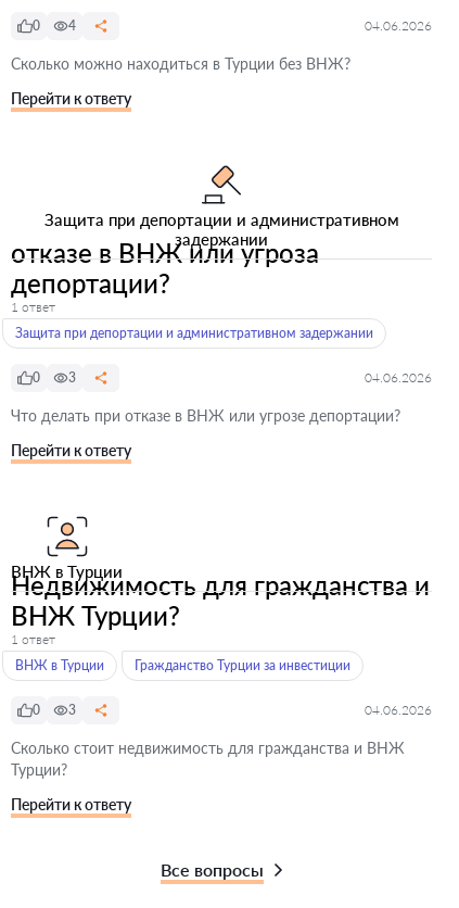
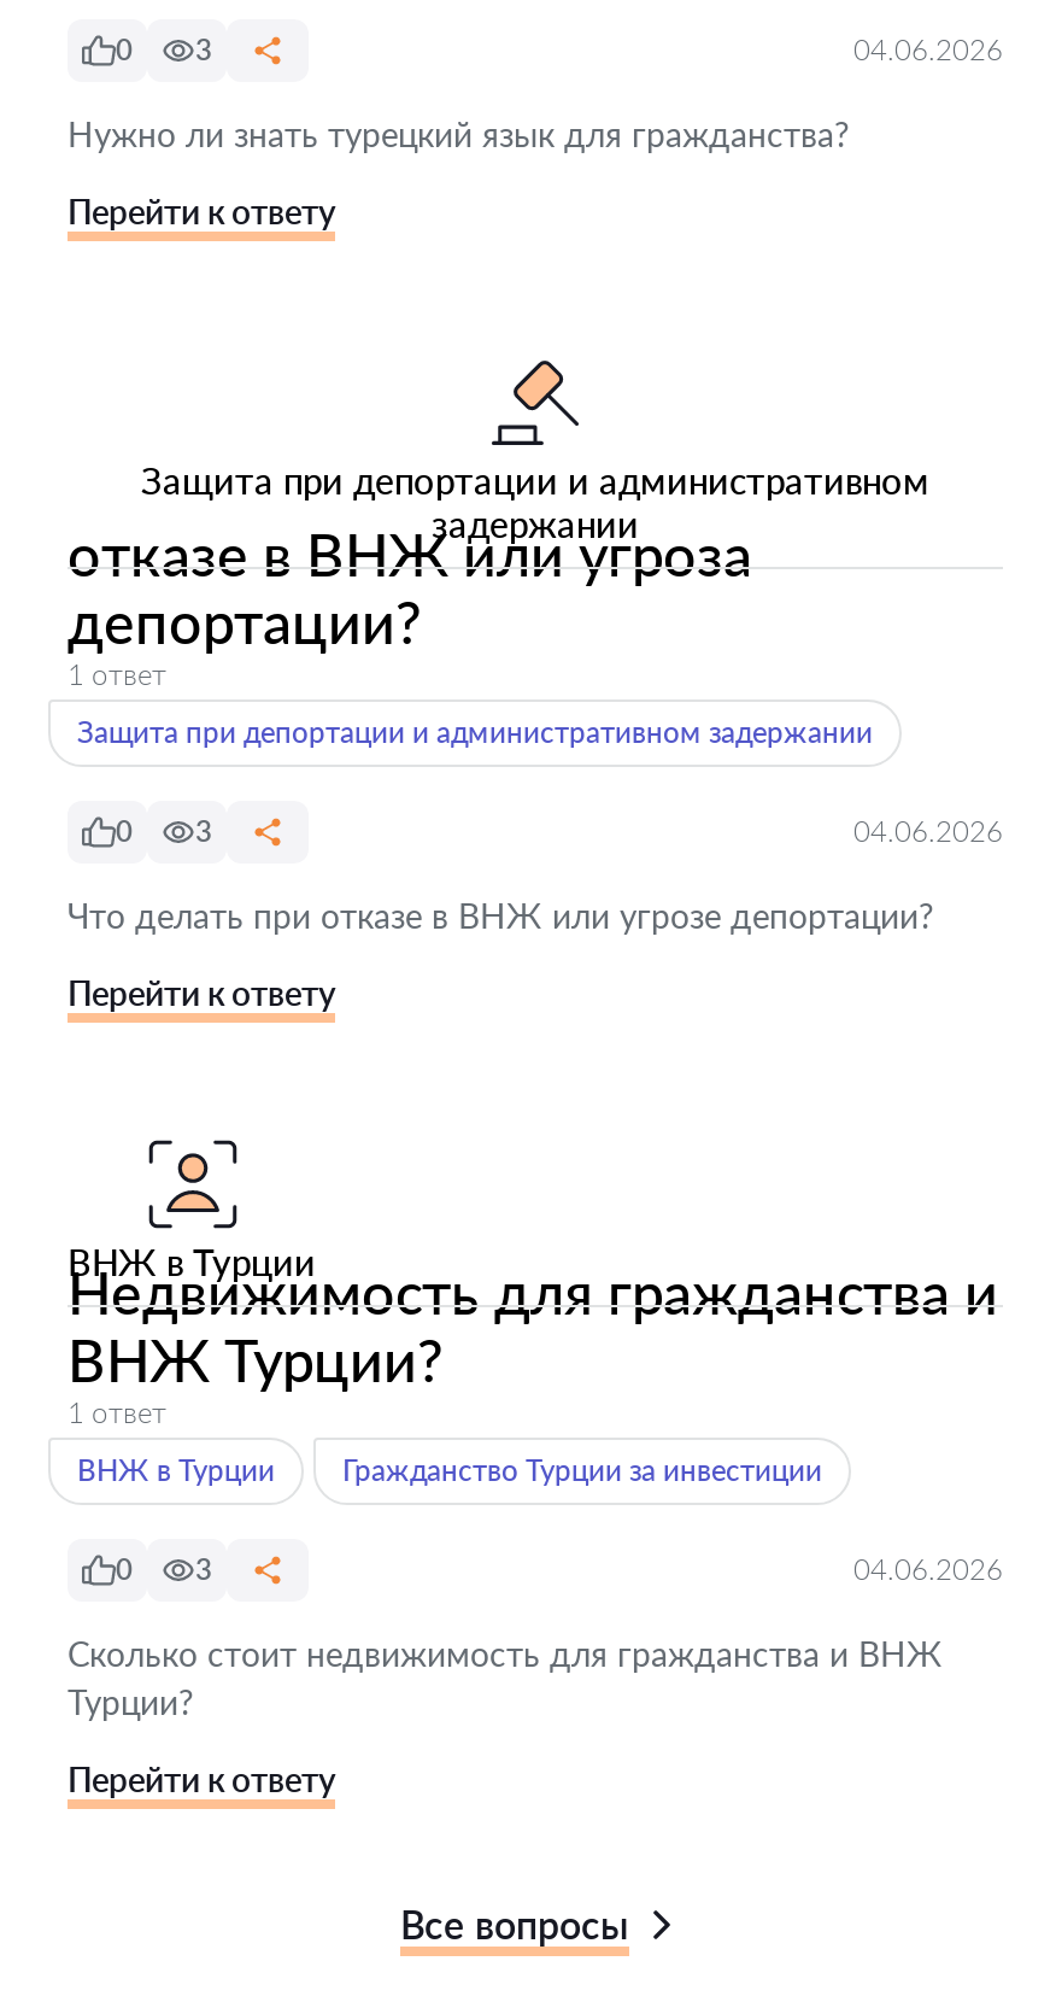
[33,17,76,34] 0 4 -> [116,31,212,68] 0 3
[11,54,350,73] Сколько можно находиться в Турции без ВНЖ? -> [68,113,849,154] Нужно ли знать турецкий язык для гражданства?

